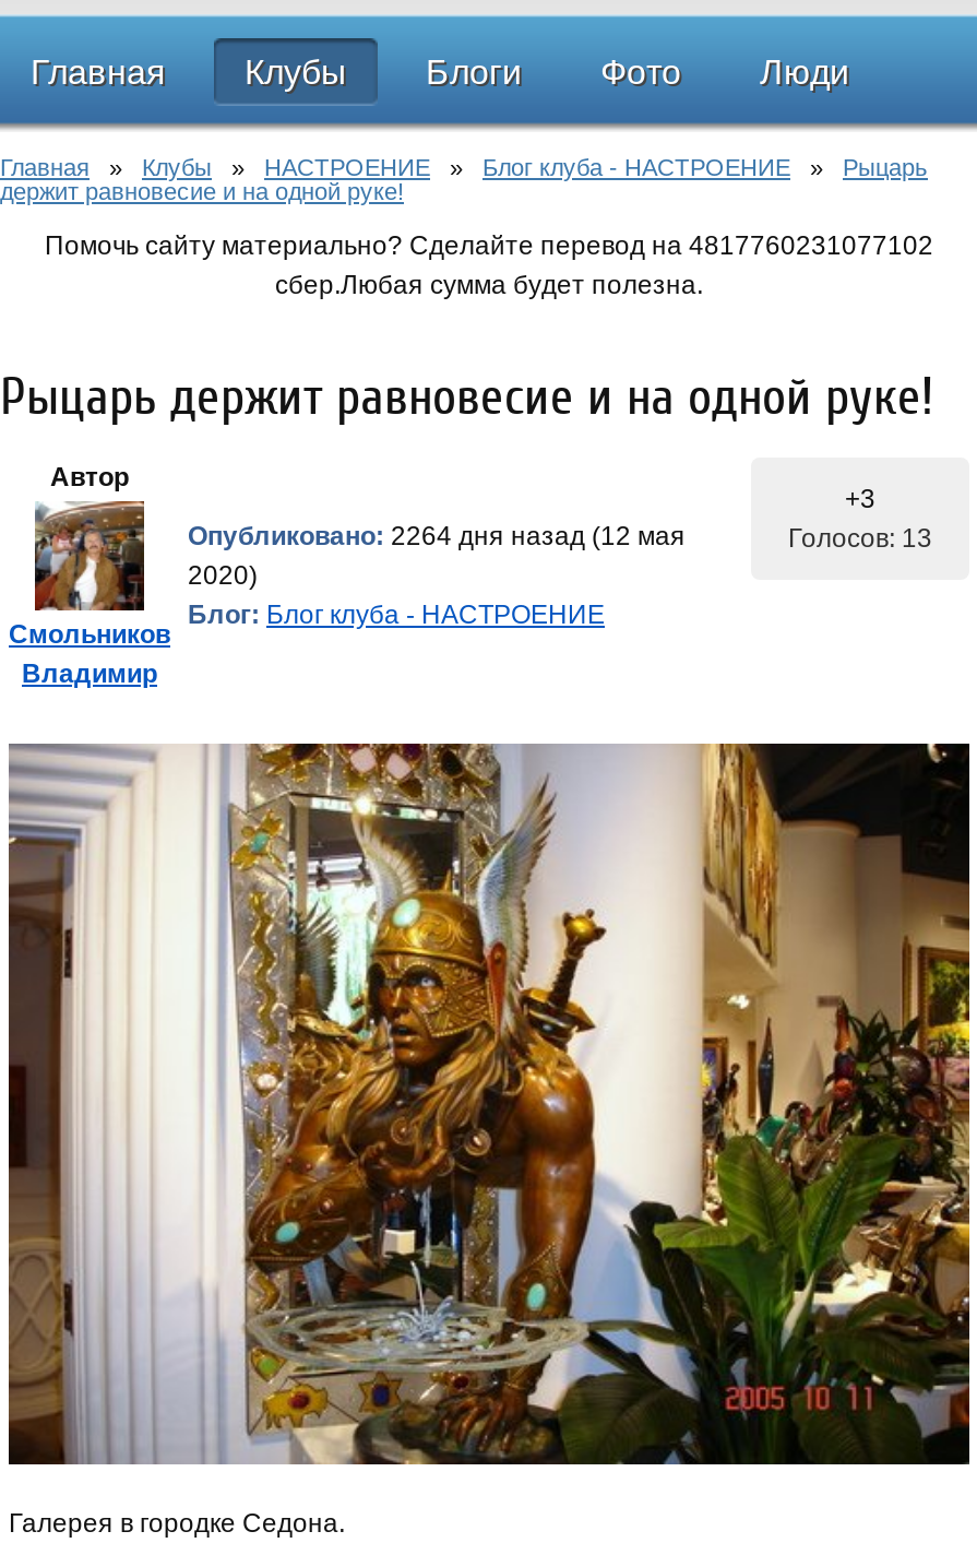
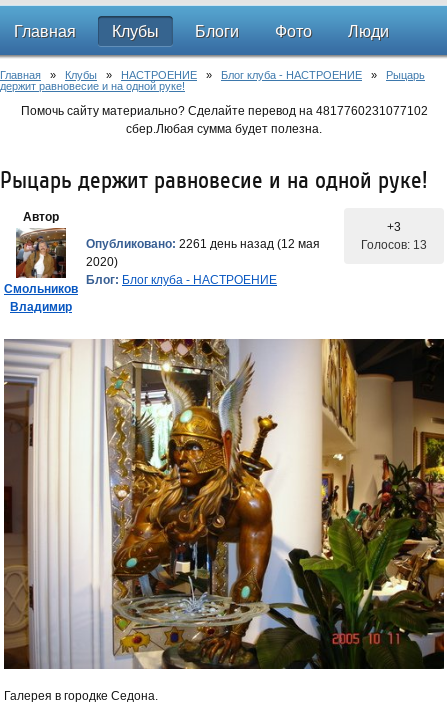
[188,521,686,551] Опубликовано: 2264 дня назад (12 мая -> [86,237,320,251] Опубликовано: 2261 день назад (12 мая

